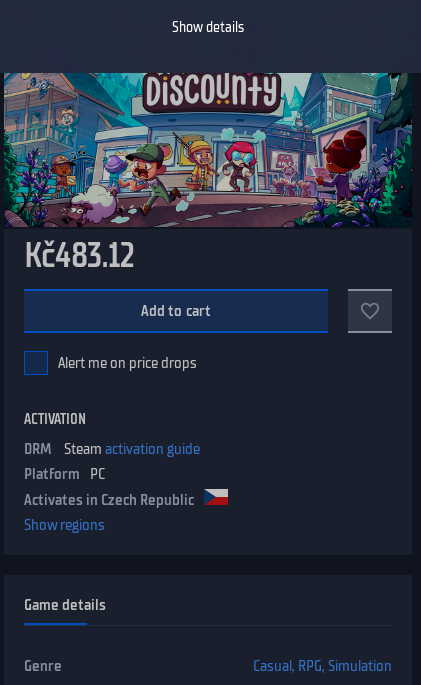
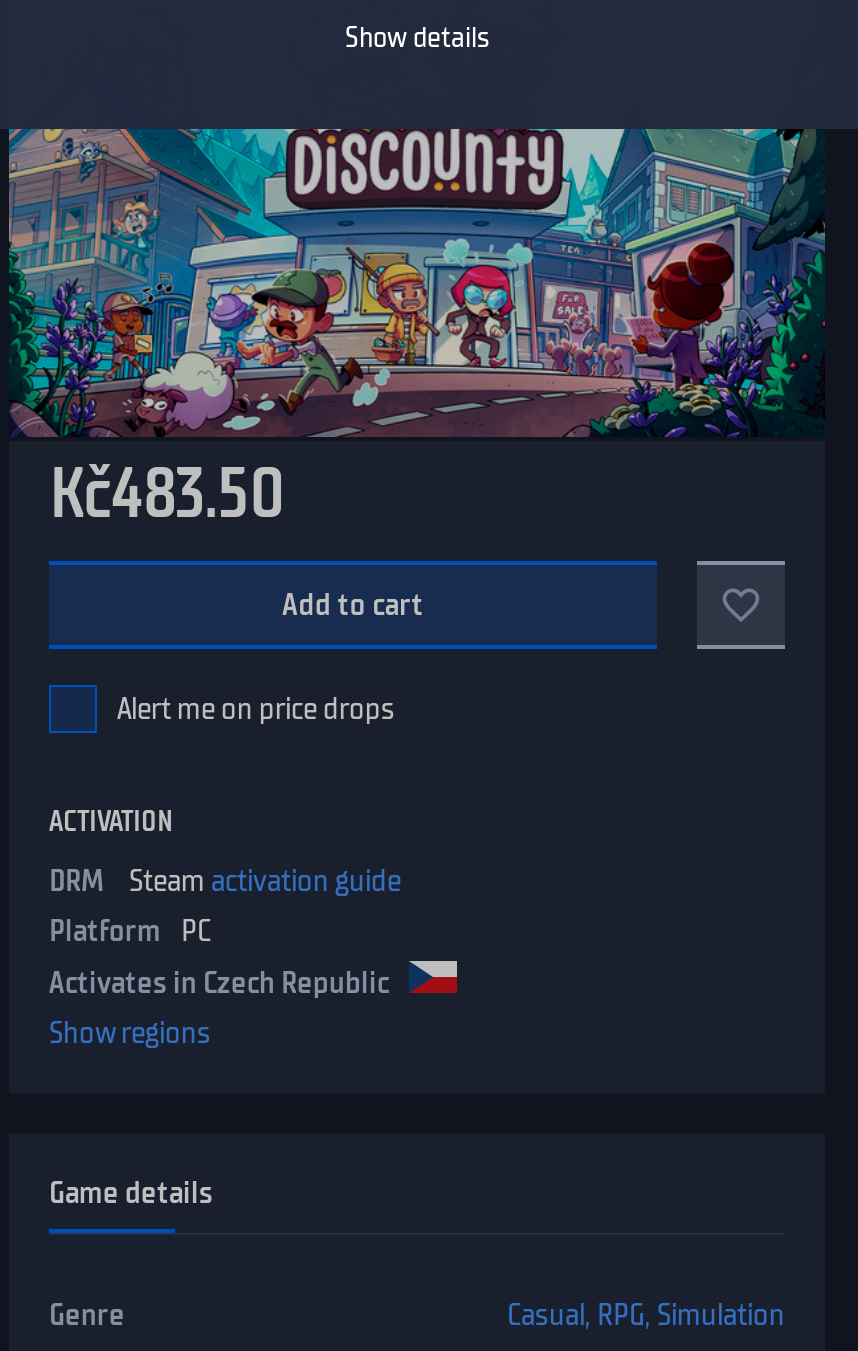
[24,233,135,278] Kč483.12 -> [49,449,285,539] Kč483.50

